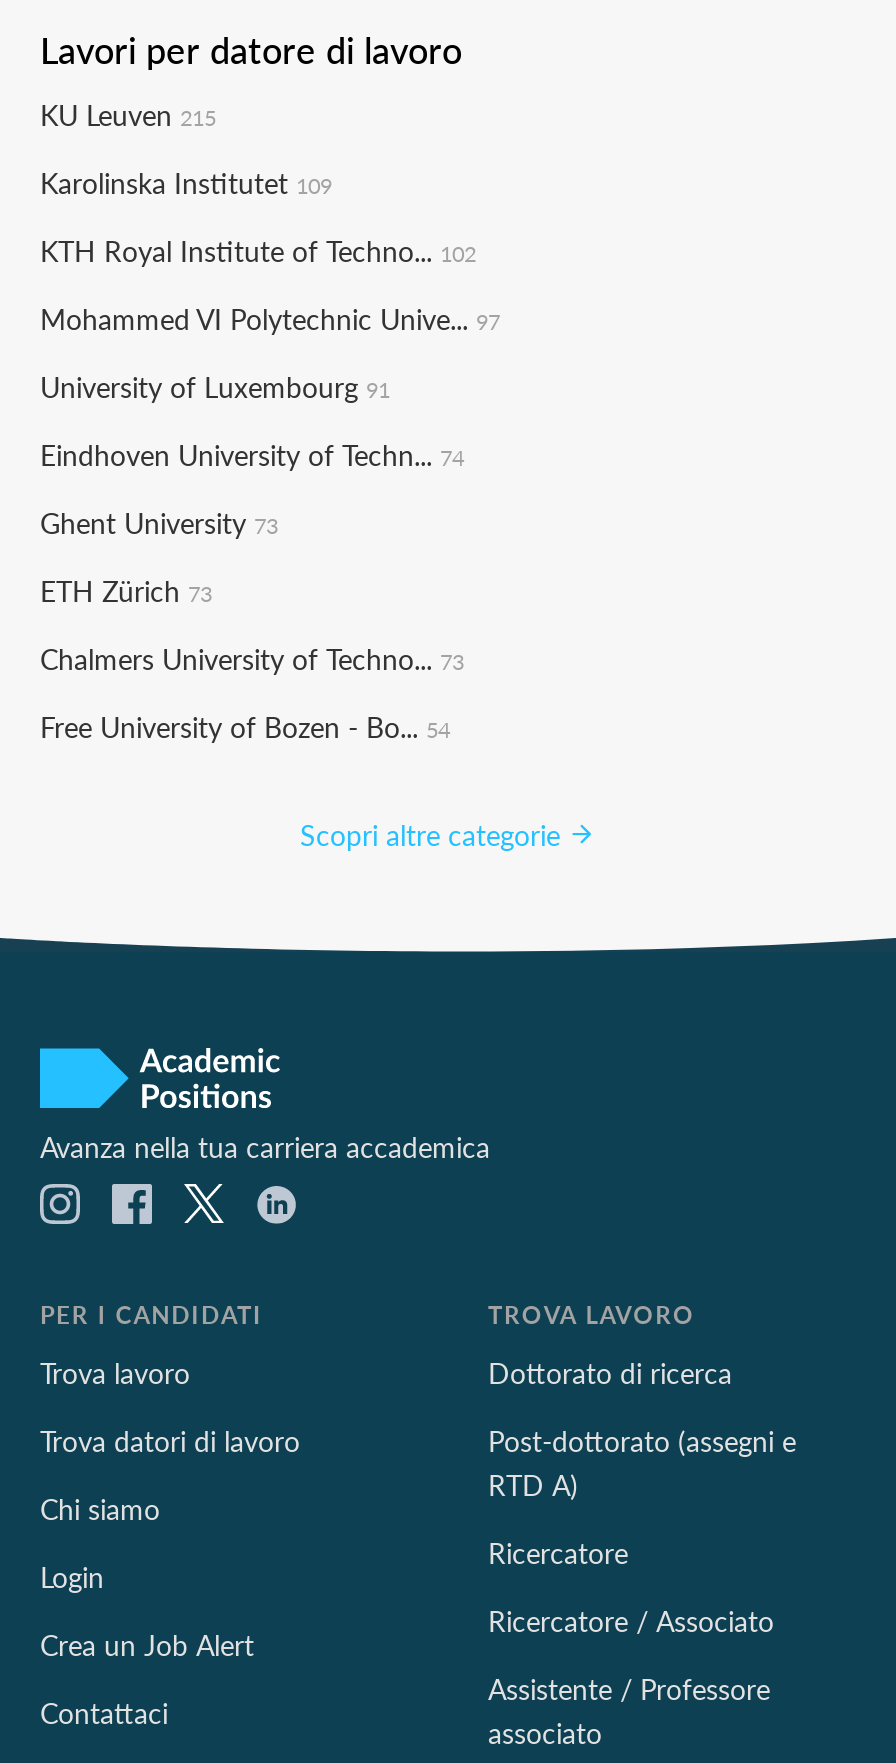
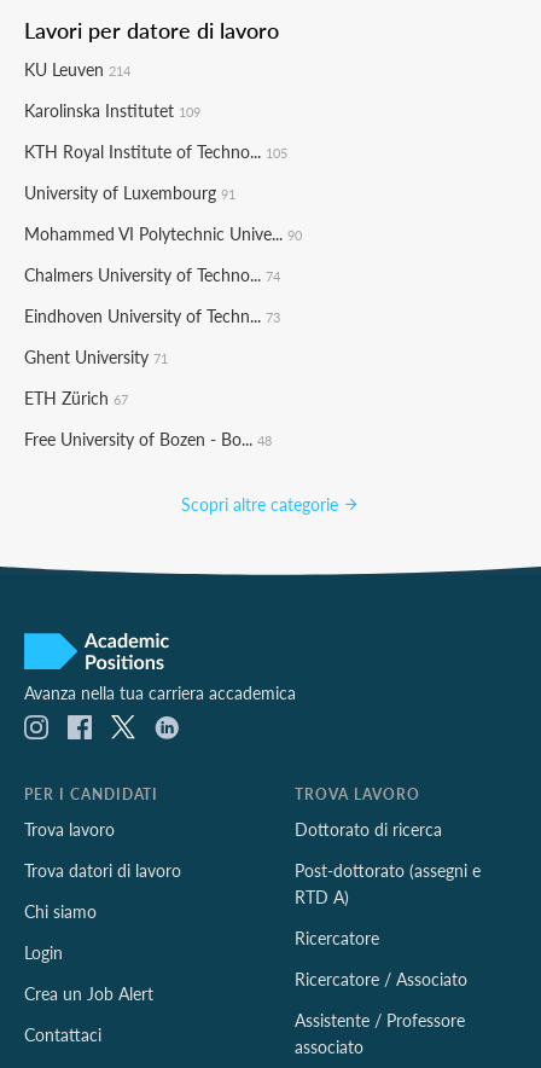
[40,94,216,134] KU Leuven 215 -> [24,57,130,81] KU Leuven 214
[40,230,500,338] KTH Royal Institute of Techno... 102 | Mohammed VI Polytechnic Unive... 97 -> [24,139,287,163] KTH Royal Institute of Techno... 105
moved [40,366,390,406] -> [24,180,235,204]: University of Luxembourg 91
[40,434,464,746] Eindhoven University of Techn... 74 | Ghent University 73 | ETH Zürich 73 | Chalmers University of Techno... 73 | Free University of Bozen - Bo... 54 -> [24,221,302,451] Mohammed VI Polytechnic Unive... 90 | Chalmers University of Techno... 74 | Eindhoven University of Techn... 73 | Ghent University 71 | ETH Zürich 67 | Free University of Bozen - Bo... 48

